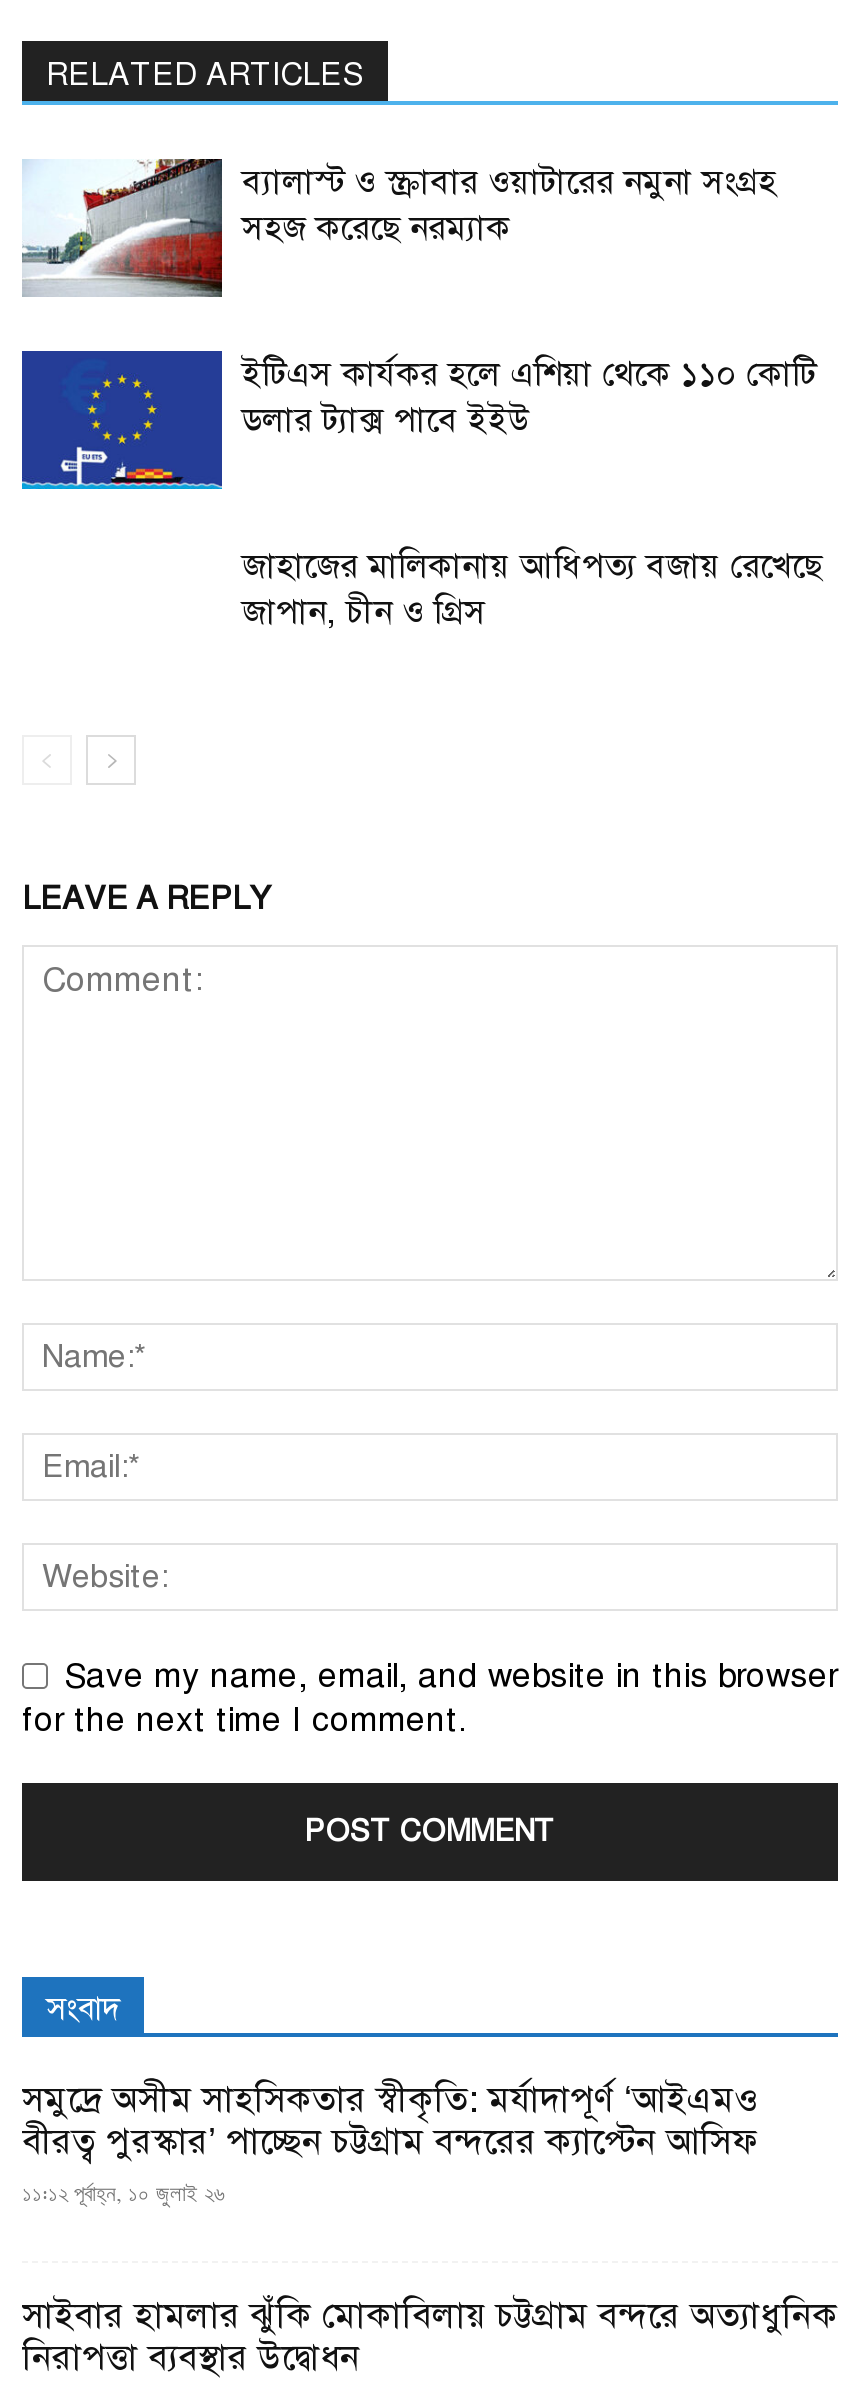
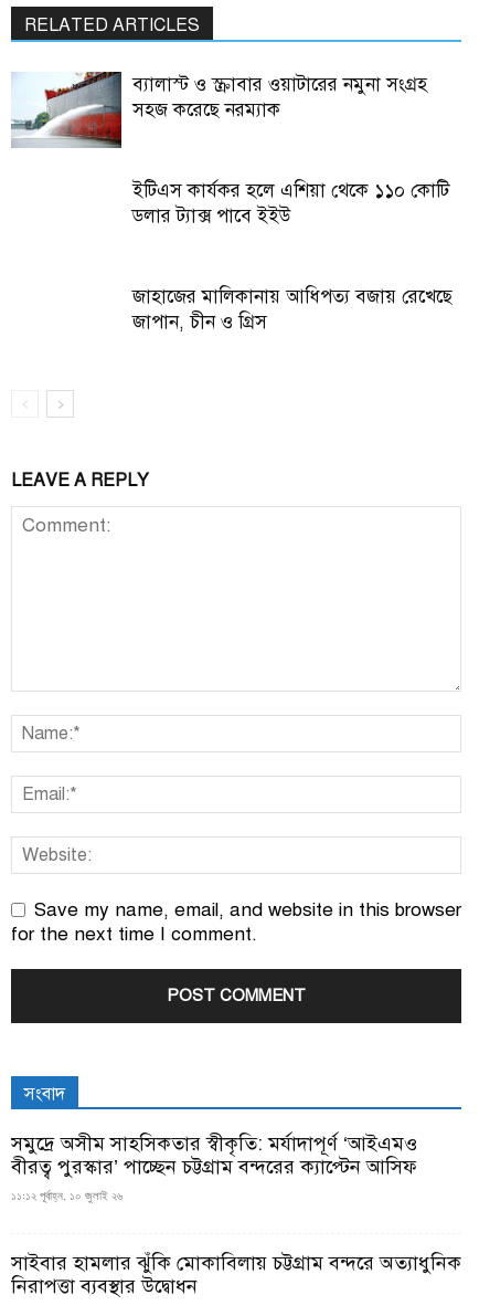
[20,349,224,491] [image] -> none

